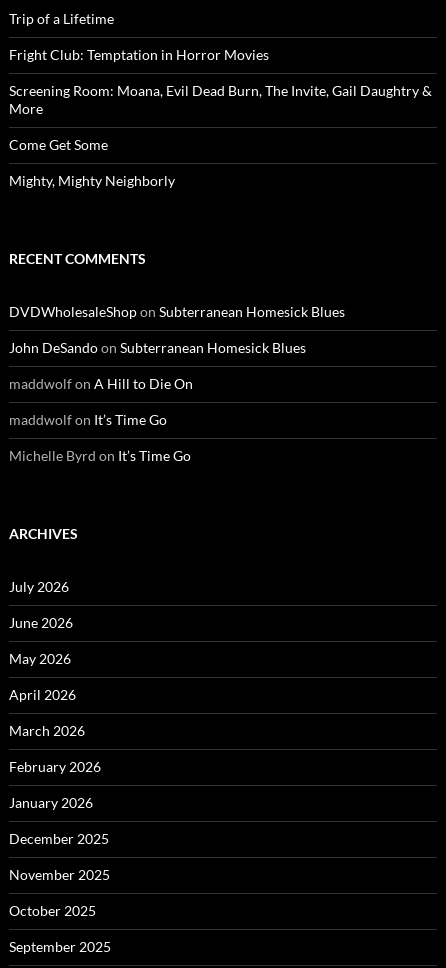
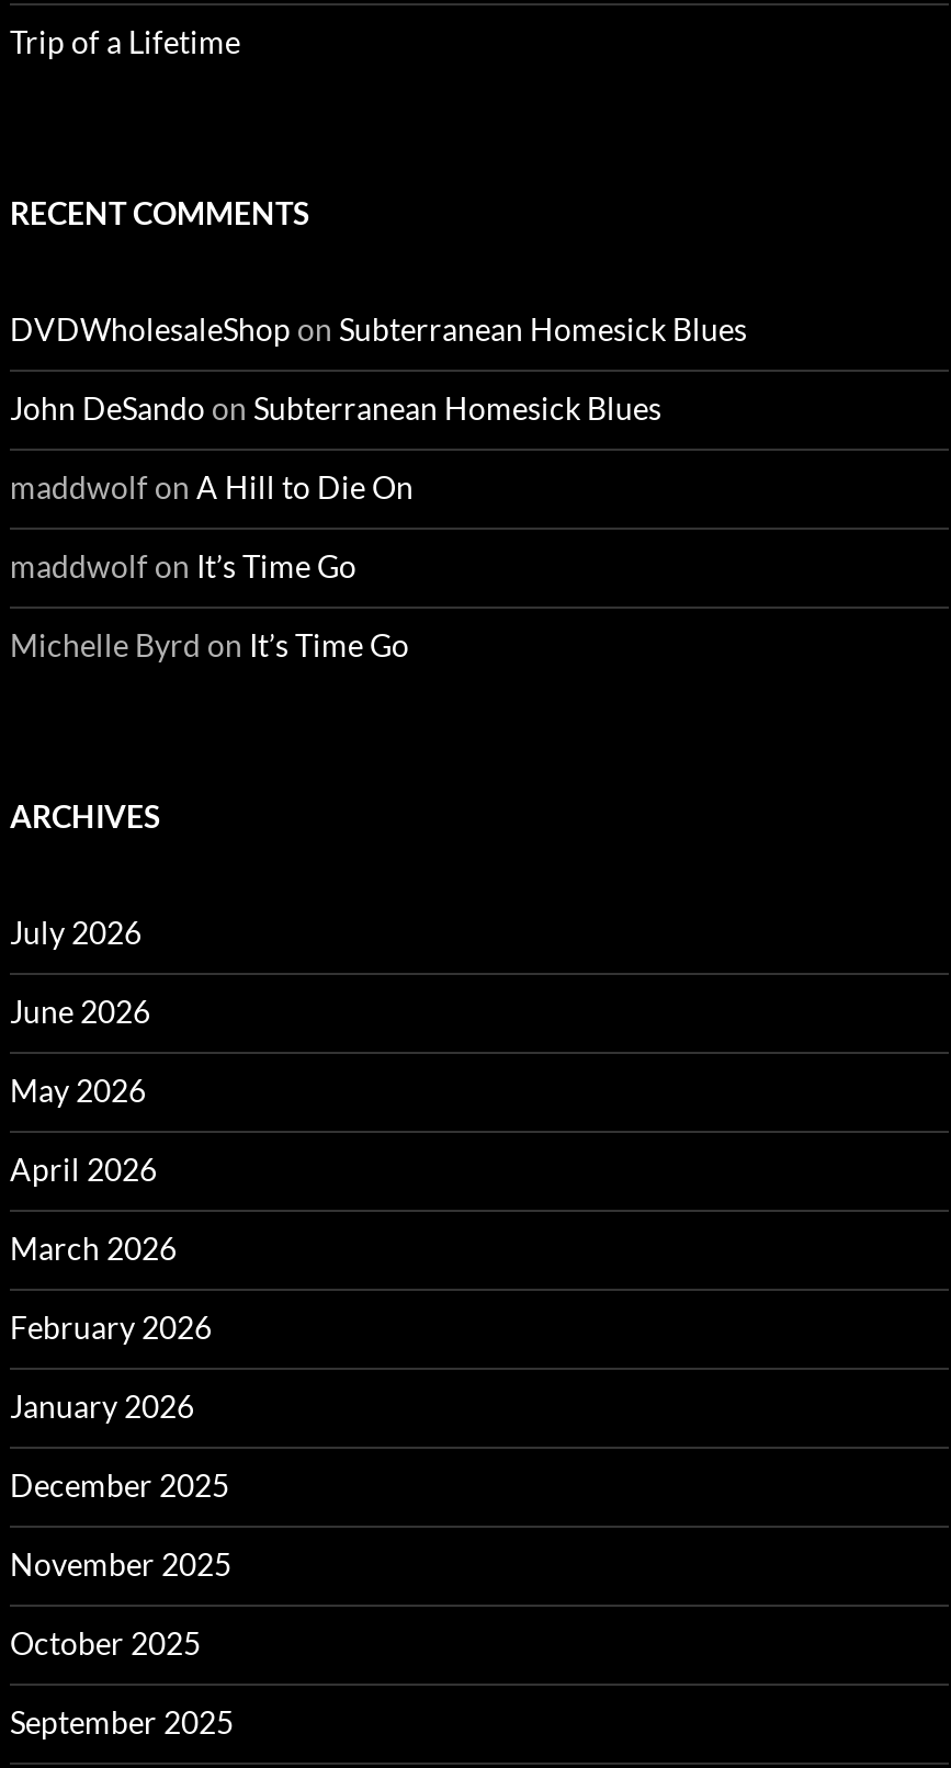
[9,46,432,189] Fright Club: Temptation in Horror Movies | Screening Room: Moana, Evil Dead Burn, The Invite, Gail Daughtry & | More | Come Get Some | Mighty, Mighty Neighborly -> none

